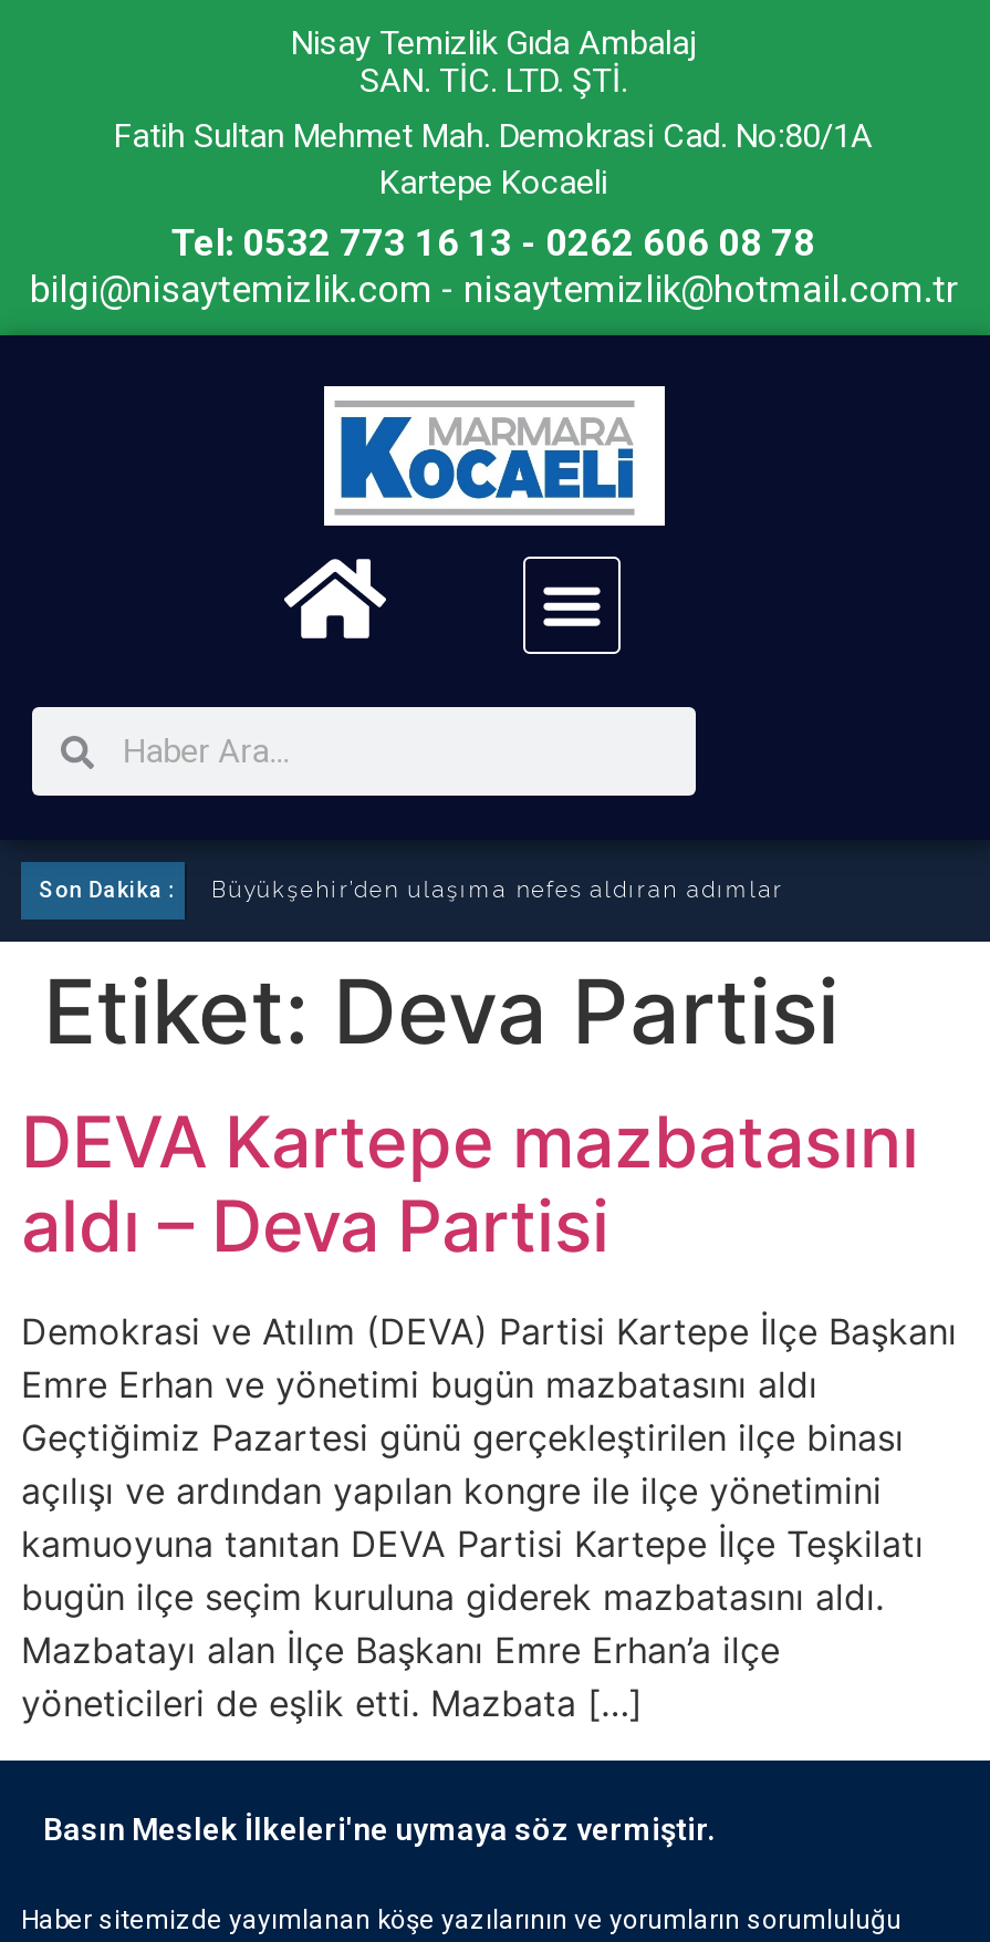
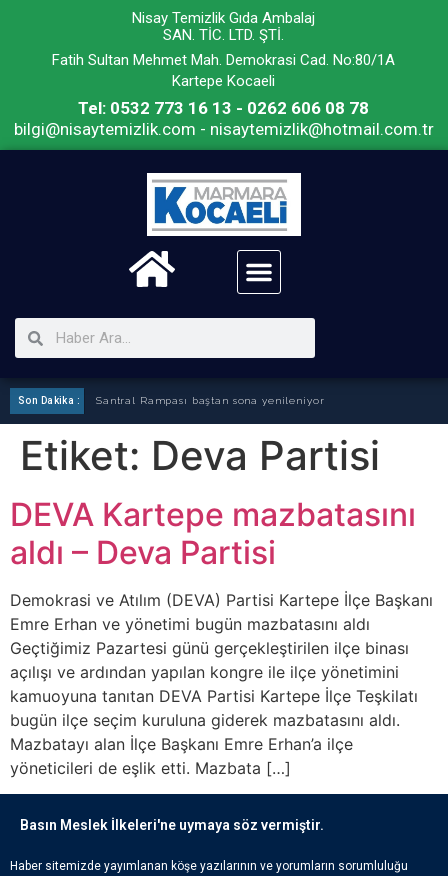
[211,877,784,902] Büyükşehir’den ulaşıma nefes aldıran adımlar -> [96,395,324,406] Santral Rampası baştan sona yenileniyor

